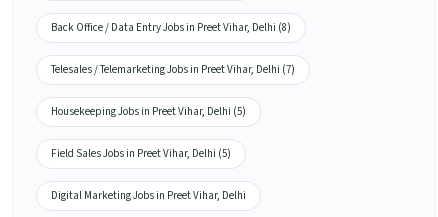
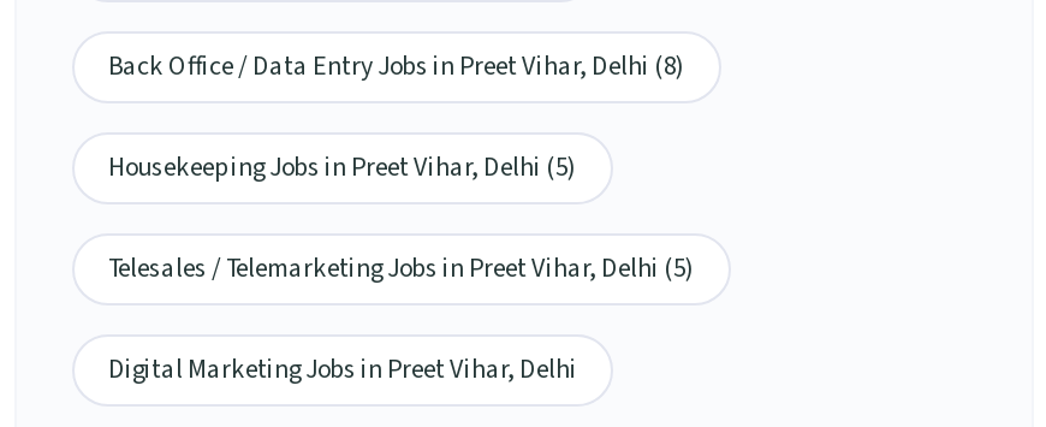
[51,62,295,77] Telesales / Telemarketing Jobs in Preet Vihar, Delhi (7) -> none
[51,146,231,161] Field Sales Jobs in Preet Vihar, Delhi (5) -> [108,251,695,287] Telesales / Telemarketing Jobs in Preet Vihar, Delhi (5)

